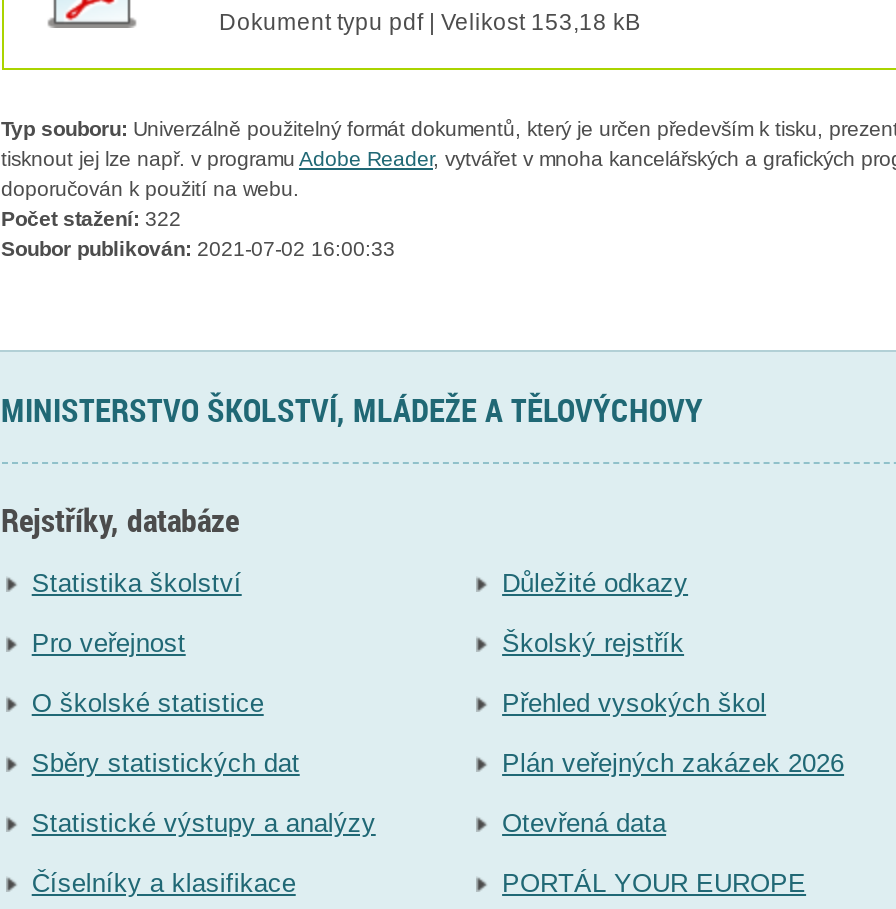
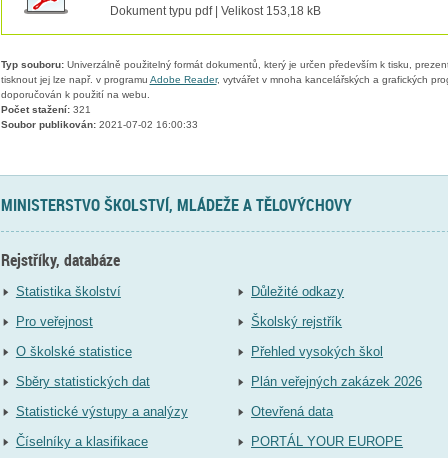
[1,209,181,231] Počet stažení: 322 -> [0,104,90,115] Počet stažení: 321

